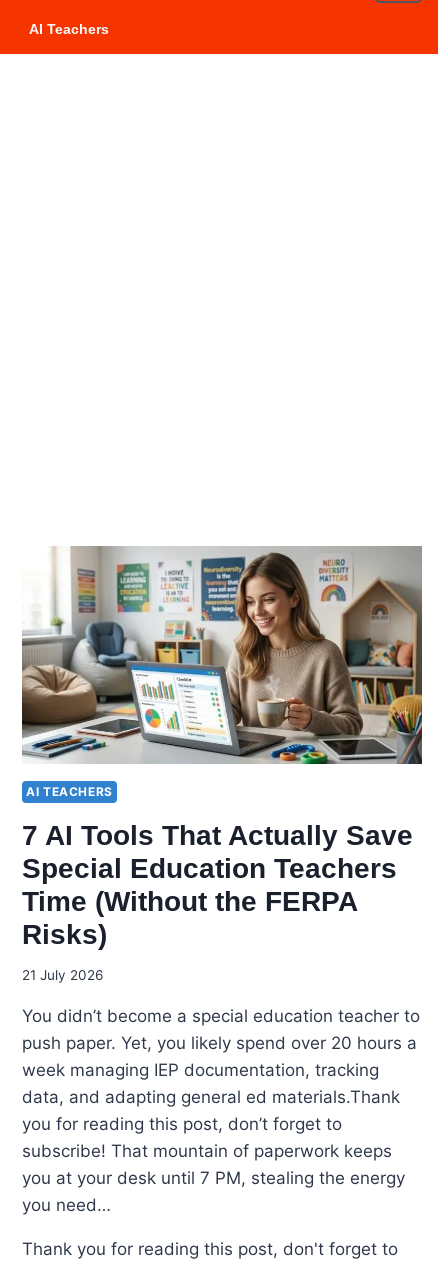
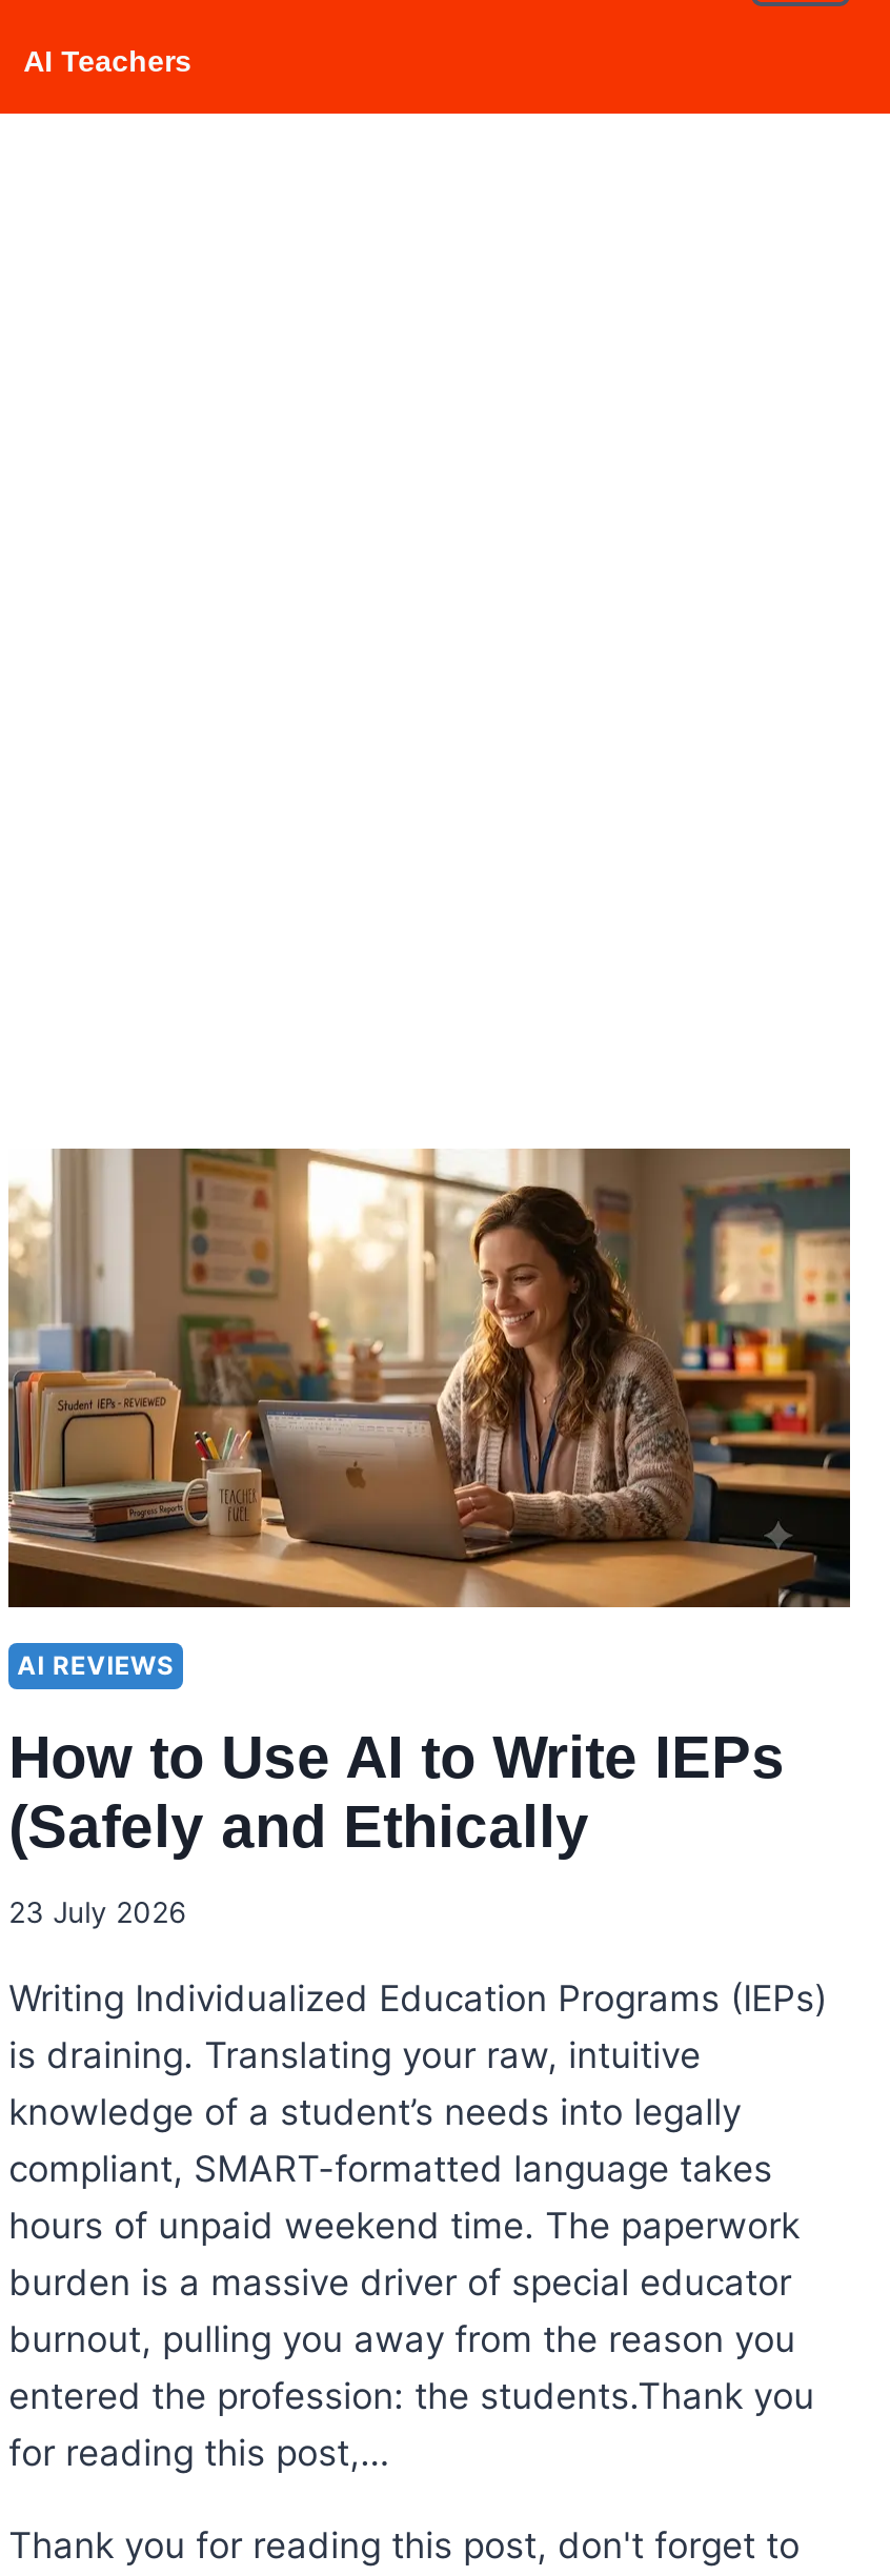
[22,546,423,799] [image] | AI TEACHERS -> [8,1149,850,1682] [image] | AI REVIEWS
[22,820,413,950] 7 AI Tools That Actually Save | Special Education Teachers | Time (Without the FERPA | Risks) -> [9,1725,785,1860] How to Use AI to Write IEPs | (Safely and Ethically
[22,966,103,982] 21 July 2026 -> [9,1895,186,1929] 23 July 2026
[22,1005,420,1214] You didn’t become a special education teacher to | push paper. Yet, you likely spend over 20 hours a | week managing IEP documentation, tracking | data, and adapting general ed materials.Thank | you for reading this post, don’t forget to | subscribe! That mountain of paperwork keeps | you at your desk until 7 PM, stealing the energy | you need… -> [9,1977,827,2474] Writing Individualized Education Programs (IEPs) | is draining. Translating your raw, intuitive | knowledge of a student’s needs into legally | compliant, SMART-formatted language takes | hours of unpaid weekend time. The paperwork | burden is a massive driver of special educator | burnout, pulling you away from the reason you | entered the profession: the students.Thank you | for reading this post,…

